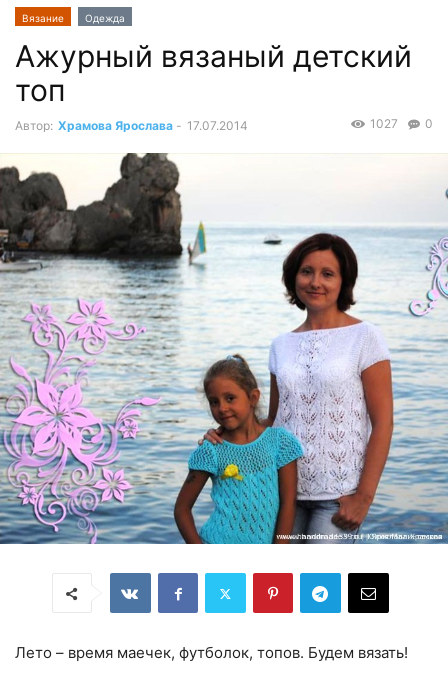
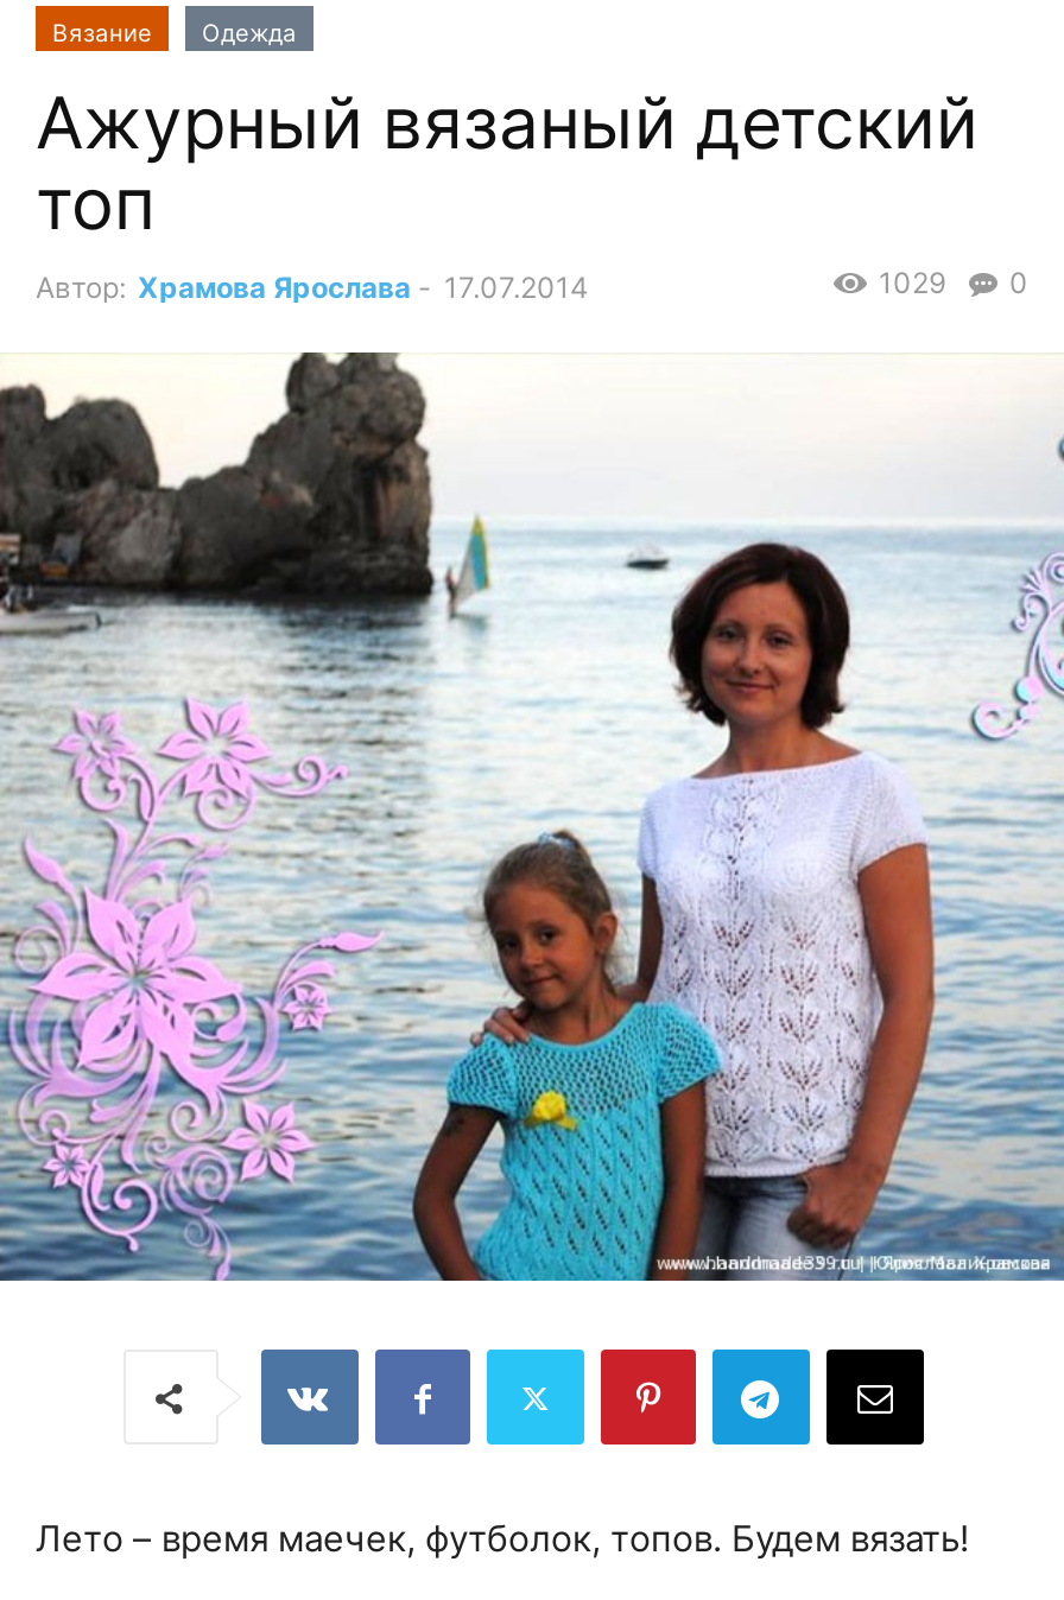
[370,116,433,131] 1027 0 -> [879,265,1028,300] 1029 0

